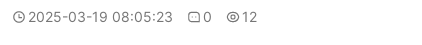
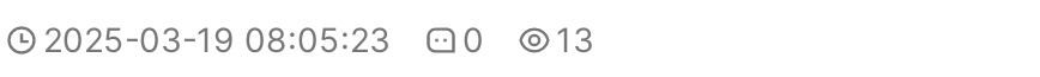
[28,8,257,25] 2025-03-19 08:05:23 0 12 -> [43,19,594,59] 2025-03-19 08:05:23 0 13

